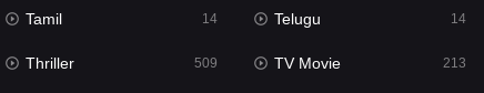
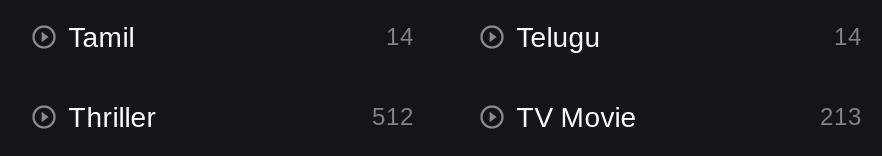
[194,56,218,71] 509 -> [372,103,414,131] 512

